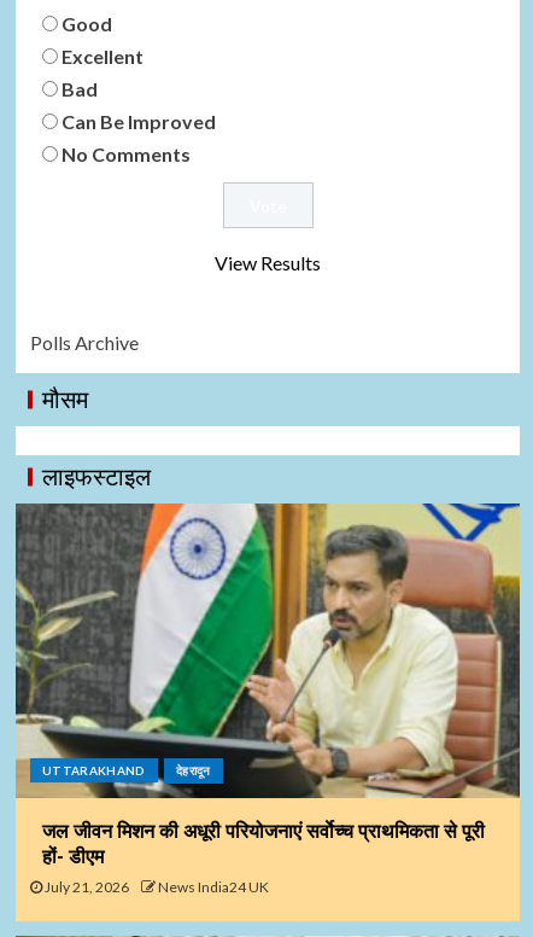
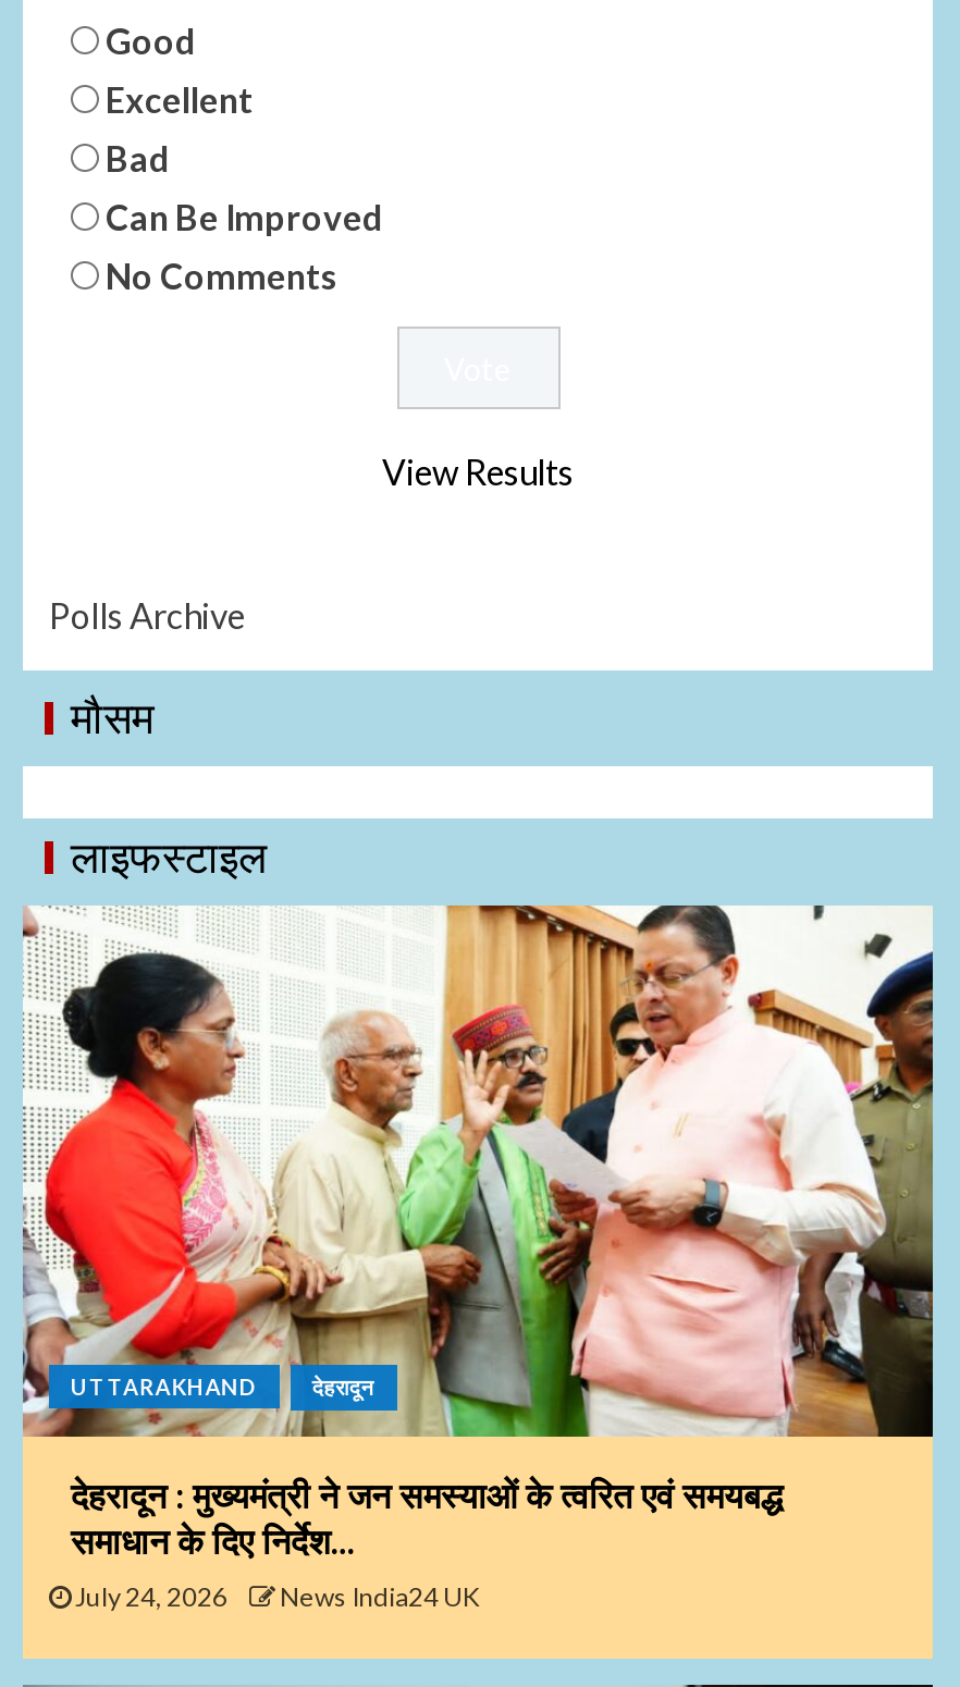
[14,502,521,896] [image] | जल जीवन मिशन की अधूरी परियोजनाएं सर्वाेच्च प्राथमिकता से पूरी | हों- डीएम | July 21, 2026 -> [21,903,935,1614] [image] | देहरादून : मुख्यमंत्री ने जन समस्याओं के त्वरित एवं समयबद्ध | समाधान के दिए निर्देश… | July 24, 2026

